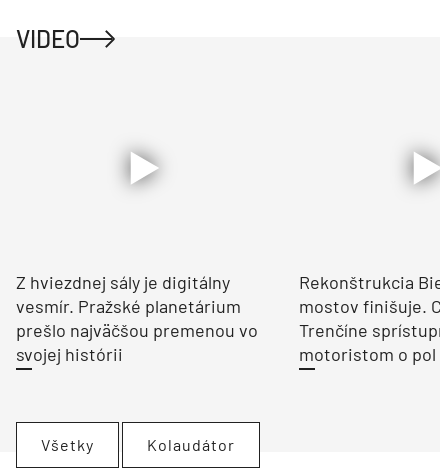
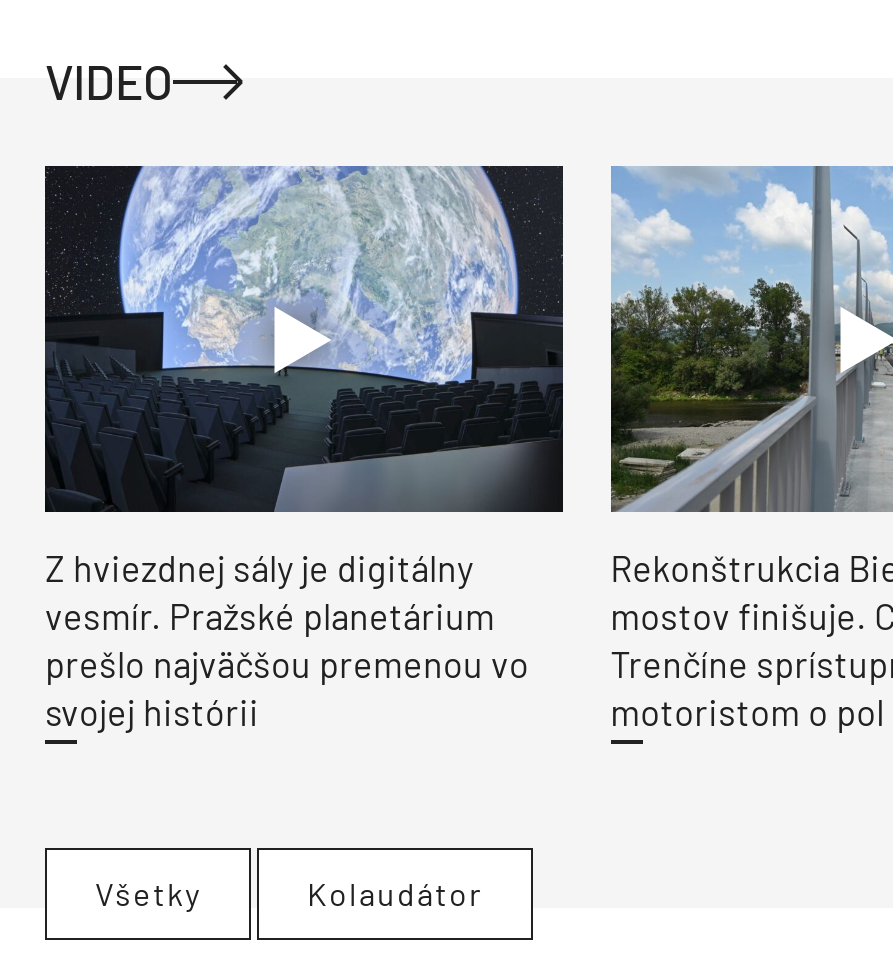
none -> [43,164,565,514] [image]
none -> [609,164,887,514] [image]

